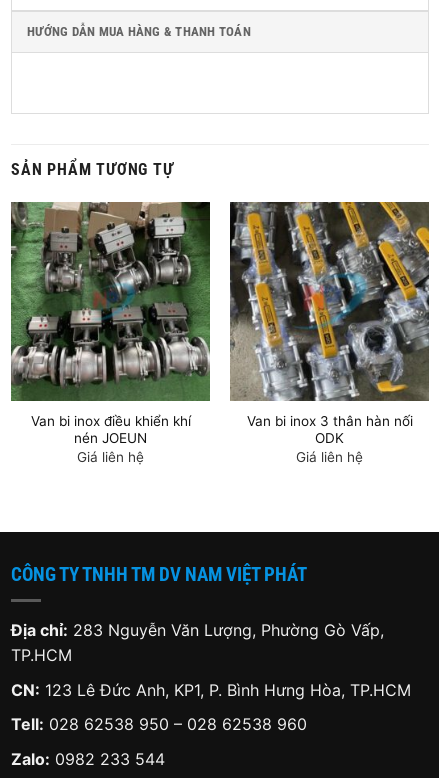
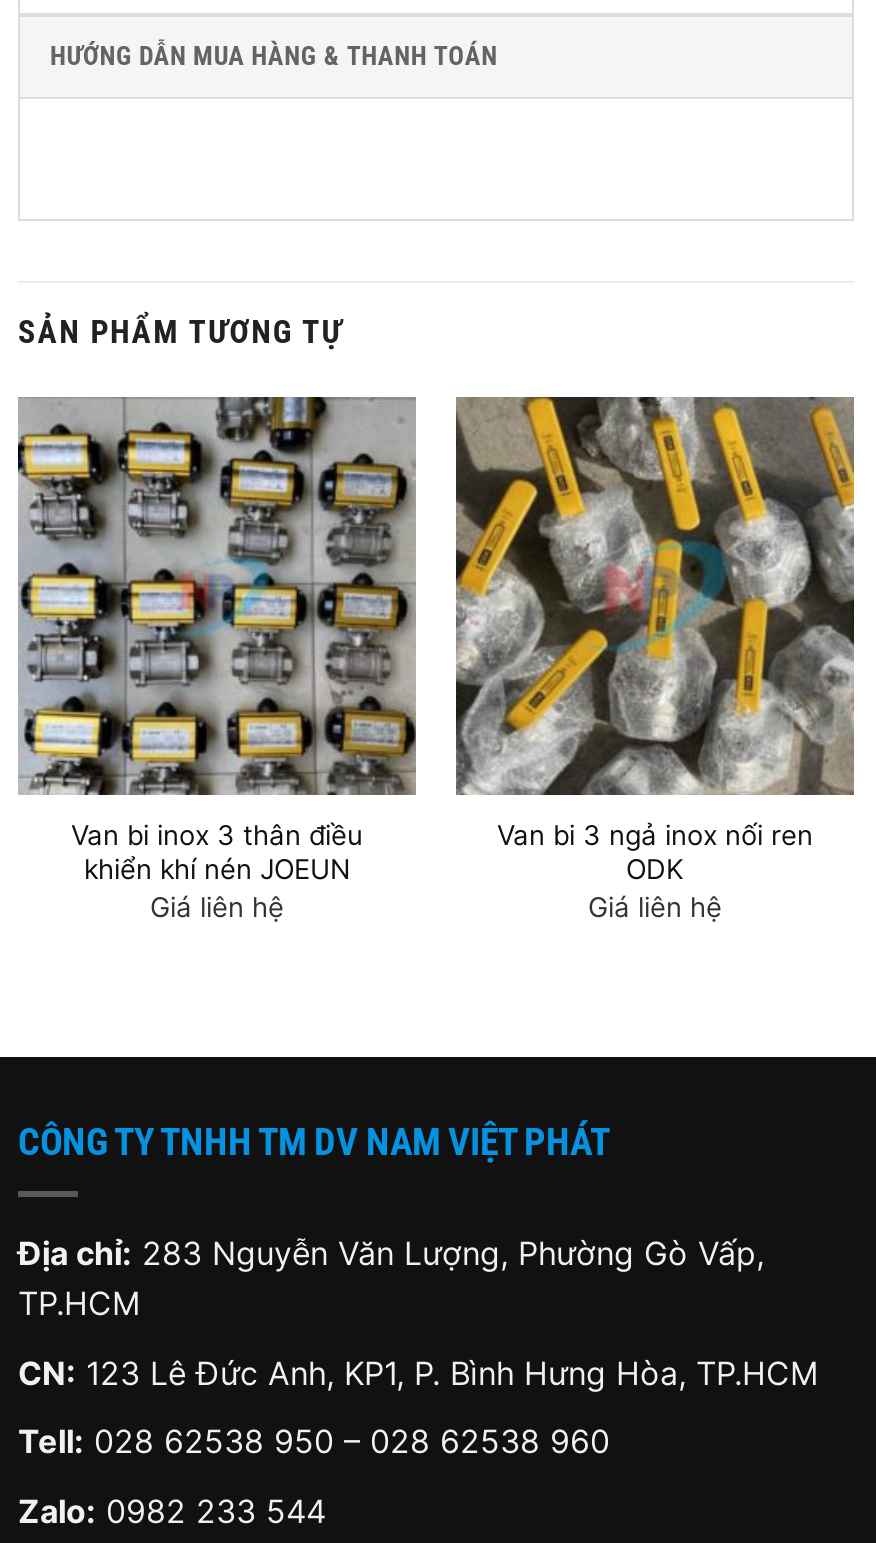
[10,202,210,446] [image] | Van bi inox điều khiển khí | nén JOEUN -> [18,395,416,886] [image] | Van bi inox 3 thân điều | khiển khí nén JOEUN
[229,201,430,429] [image] | Van bi inox 3 thân hàn nối -> [454,395,854,852] [image] | Van bi 3 ngả inox nối ren

